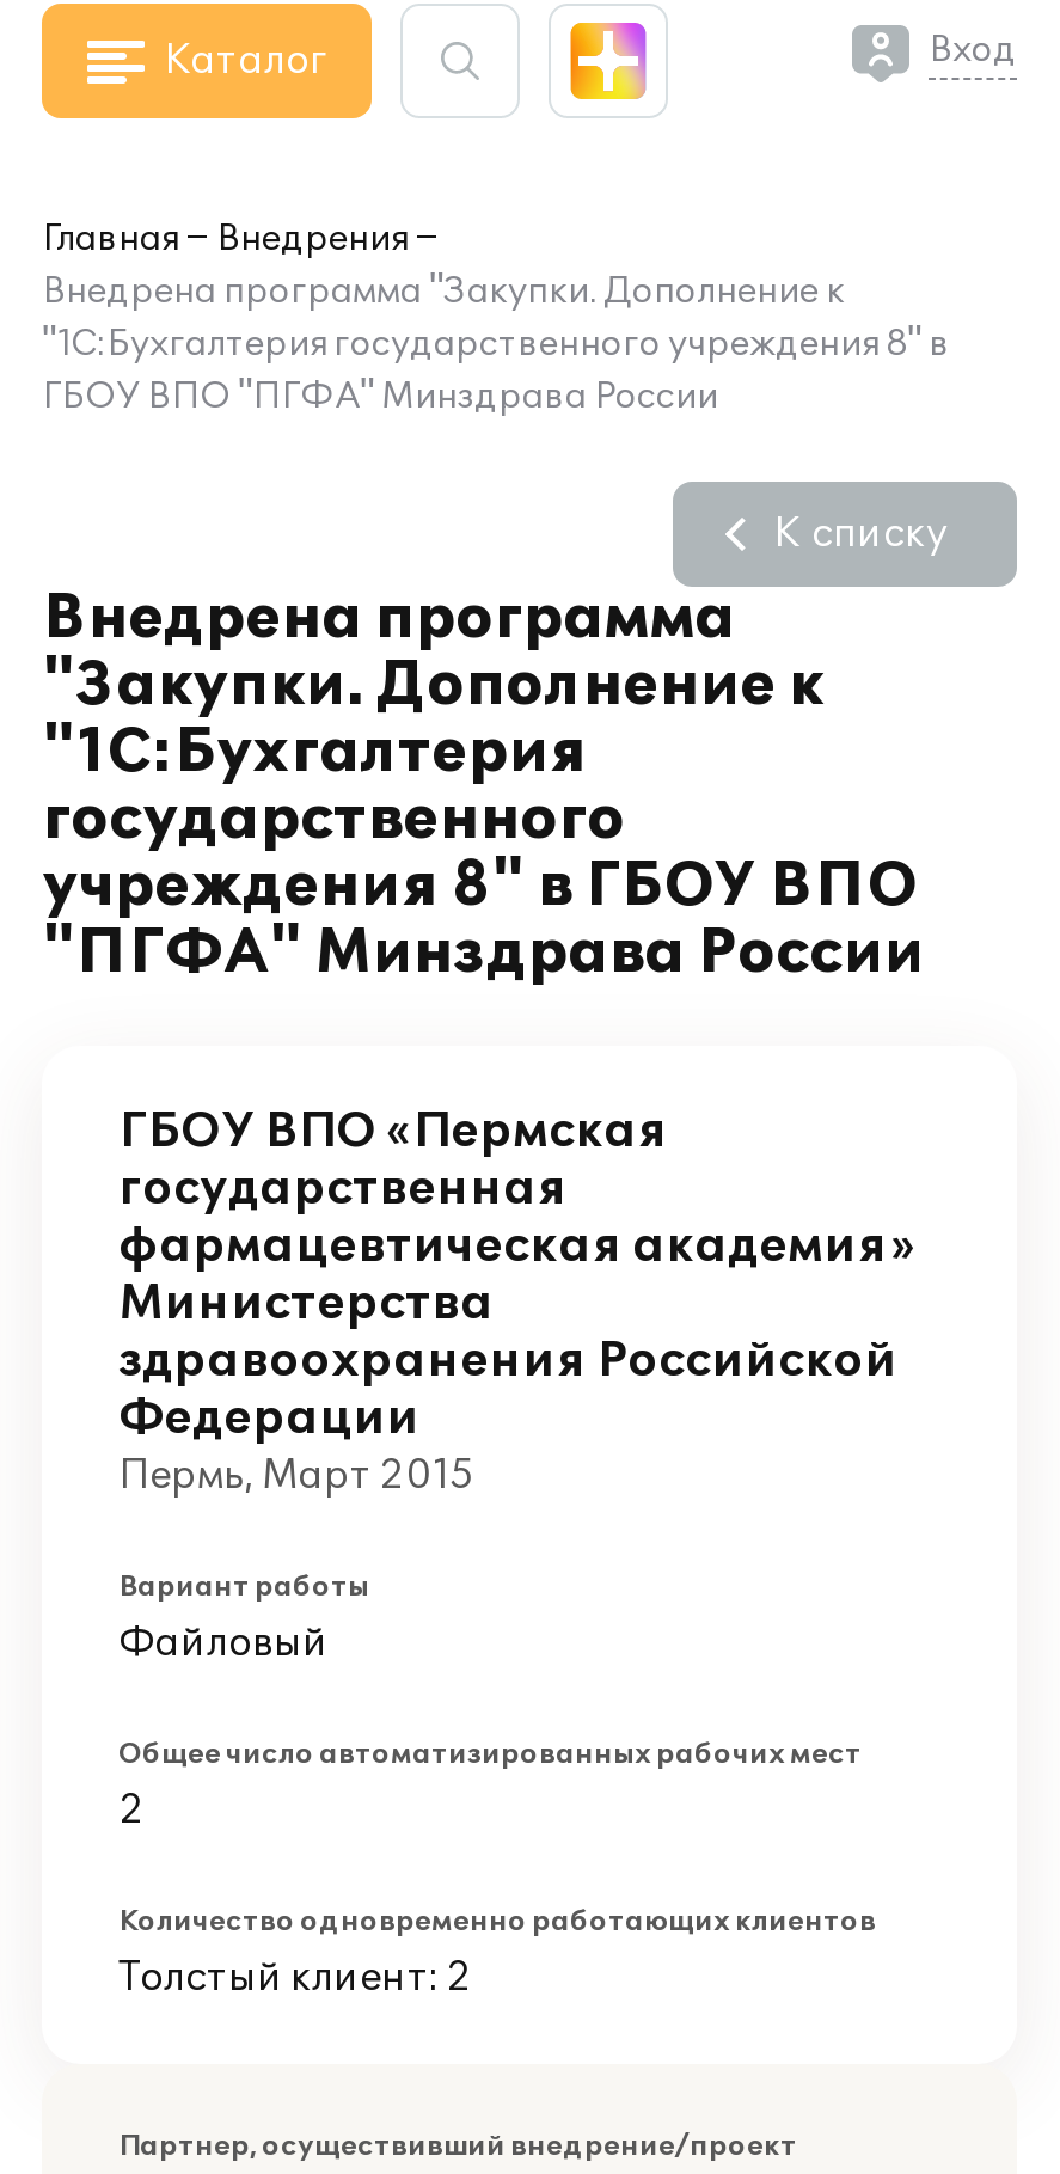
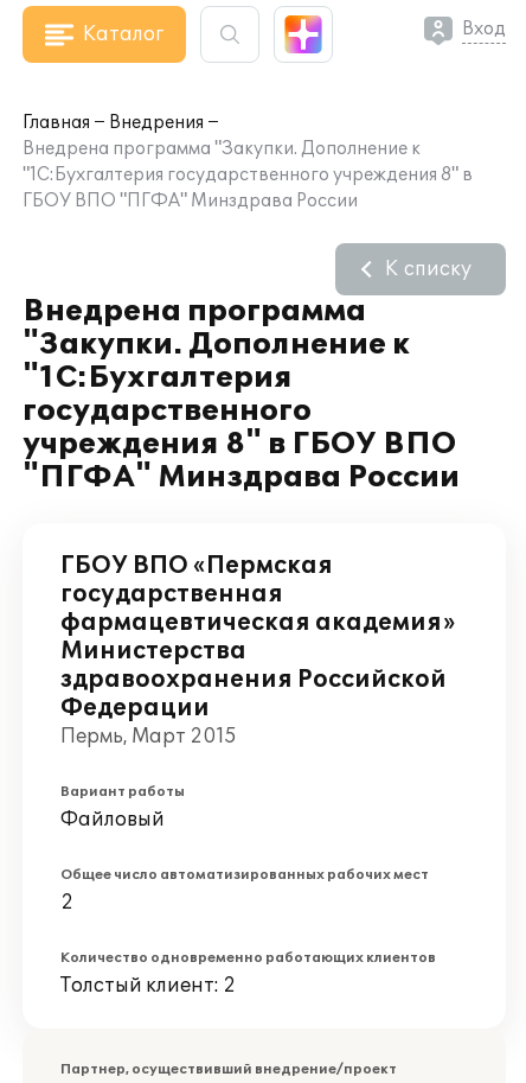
[570,20,647,102] [image] -> [284,14,322,55] [image]

